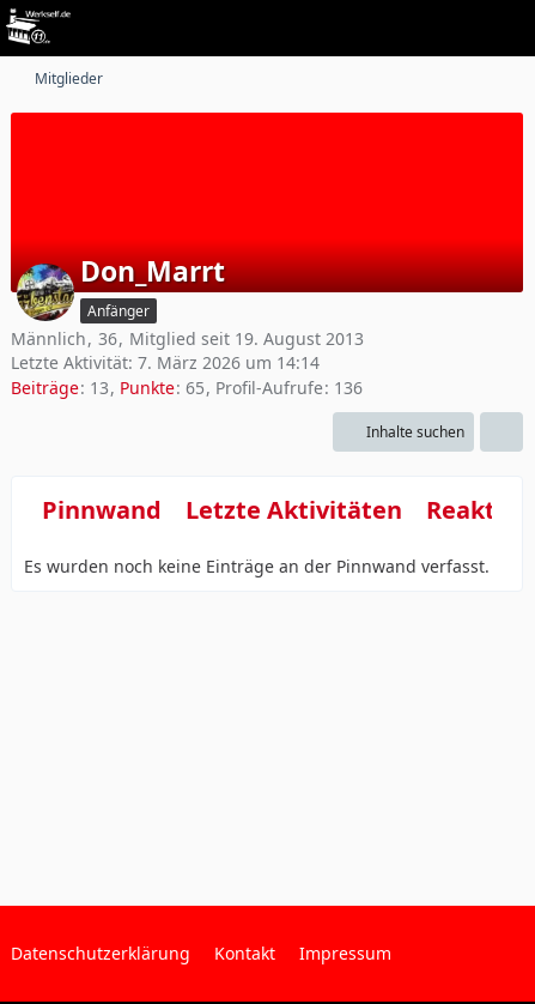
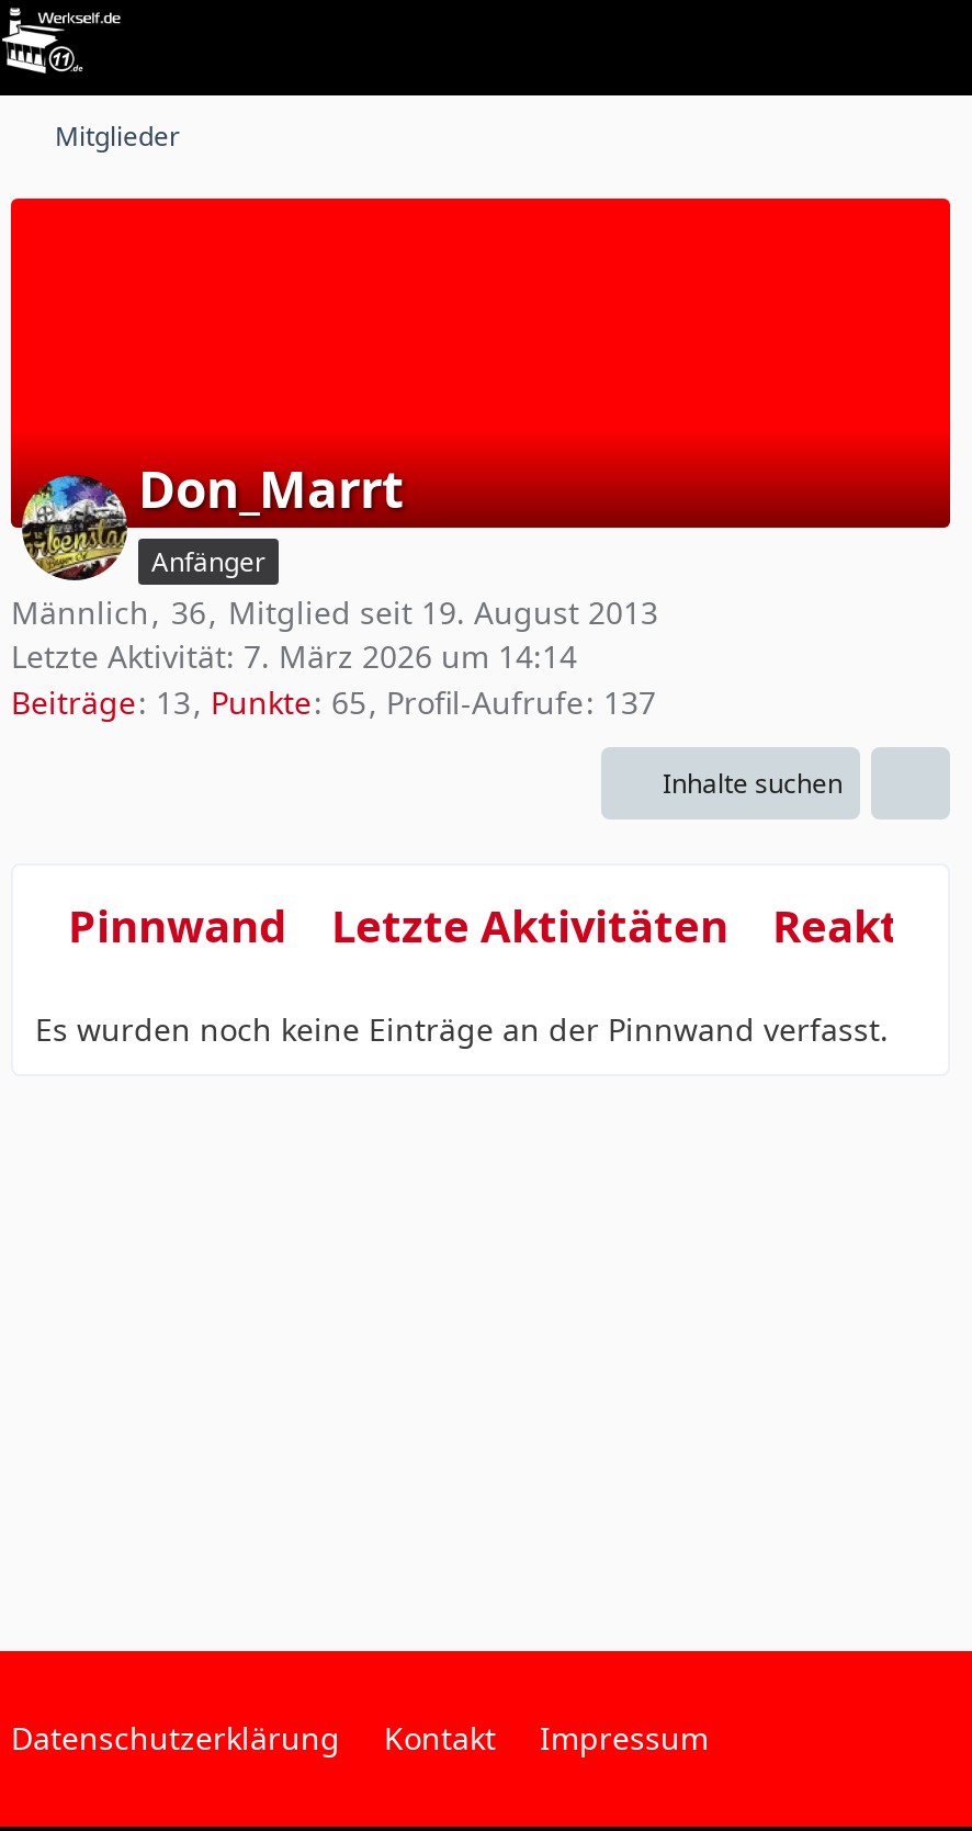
[11,376,363,399] Beiträge 13 Punkte 65 Profil-Aufrufe 136 -> [11,682,656,723] Beiträge 13 Punkte 65 Profil-Aufrufe 137

